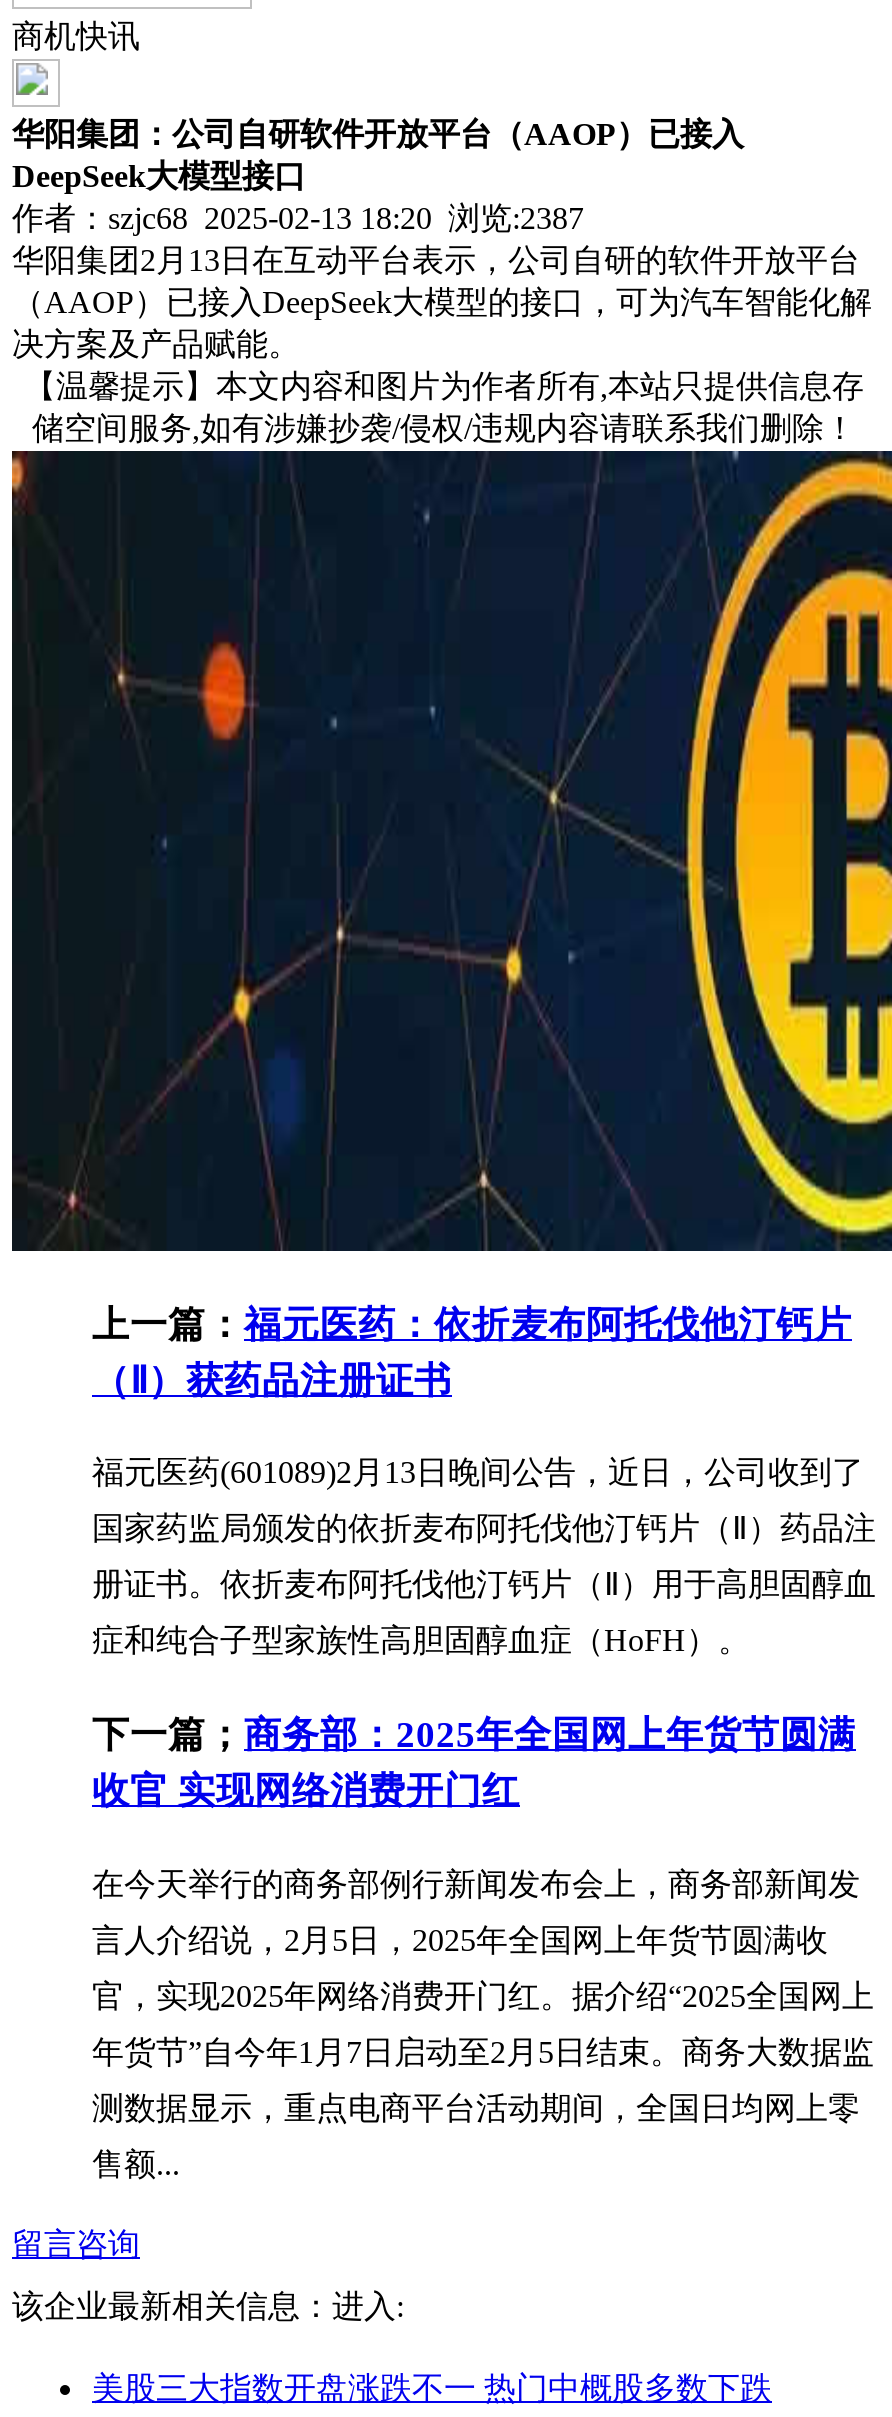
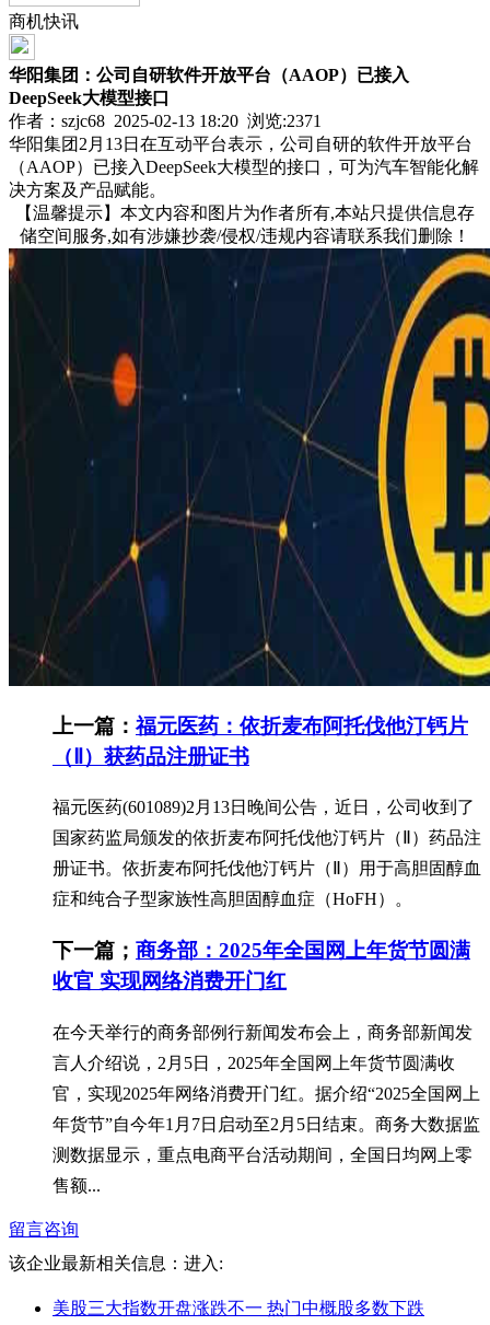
[12,201,584,235] 作者：szjc68 2025-02-13 18:20 浏览:2387 -> [9,112,322,130] 作者：szjc68 2025-02-13 18:20 浏览:2371

